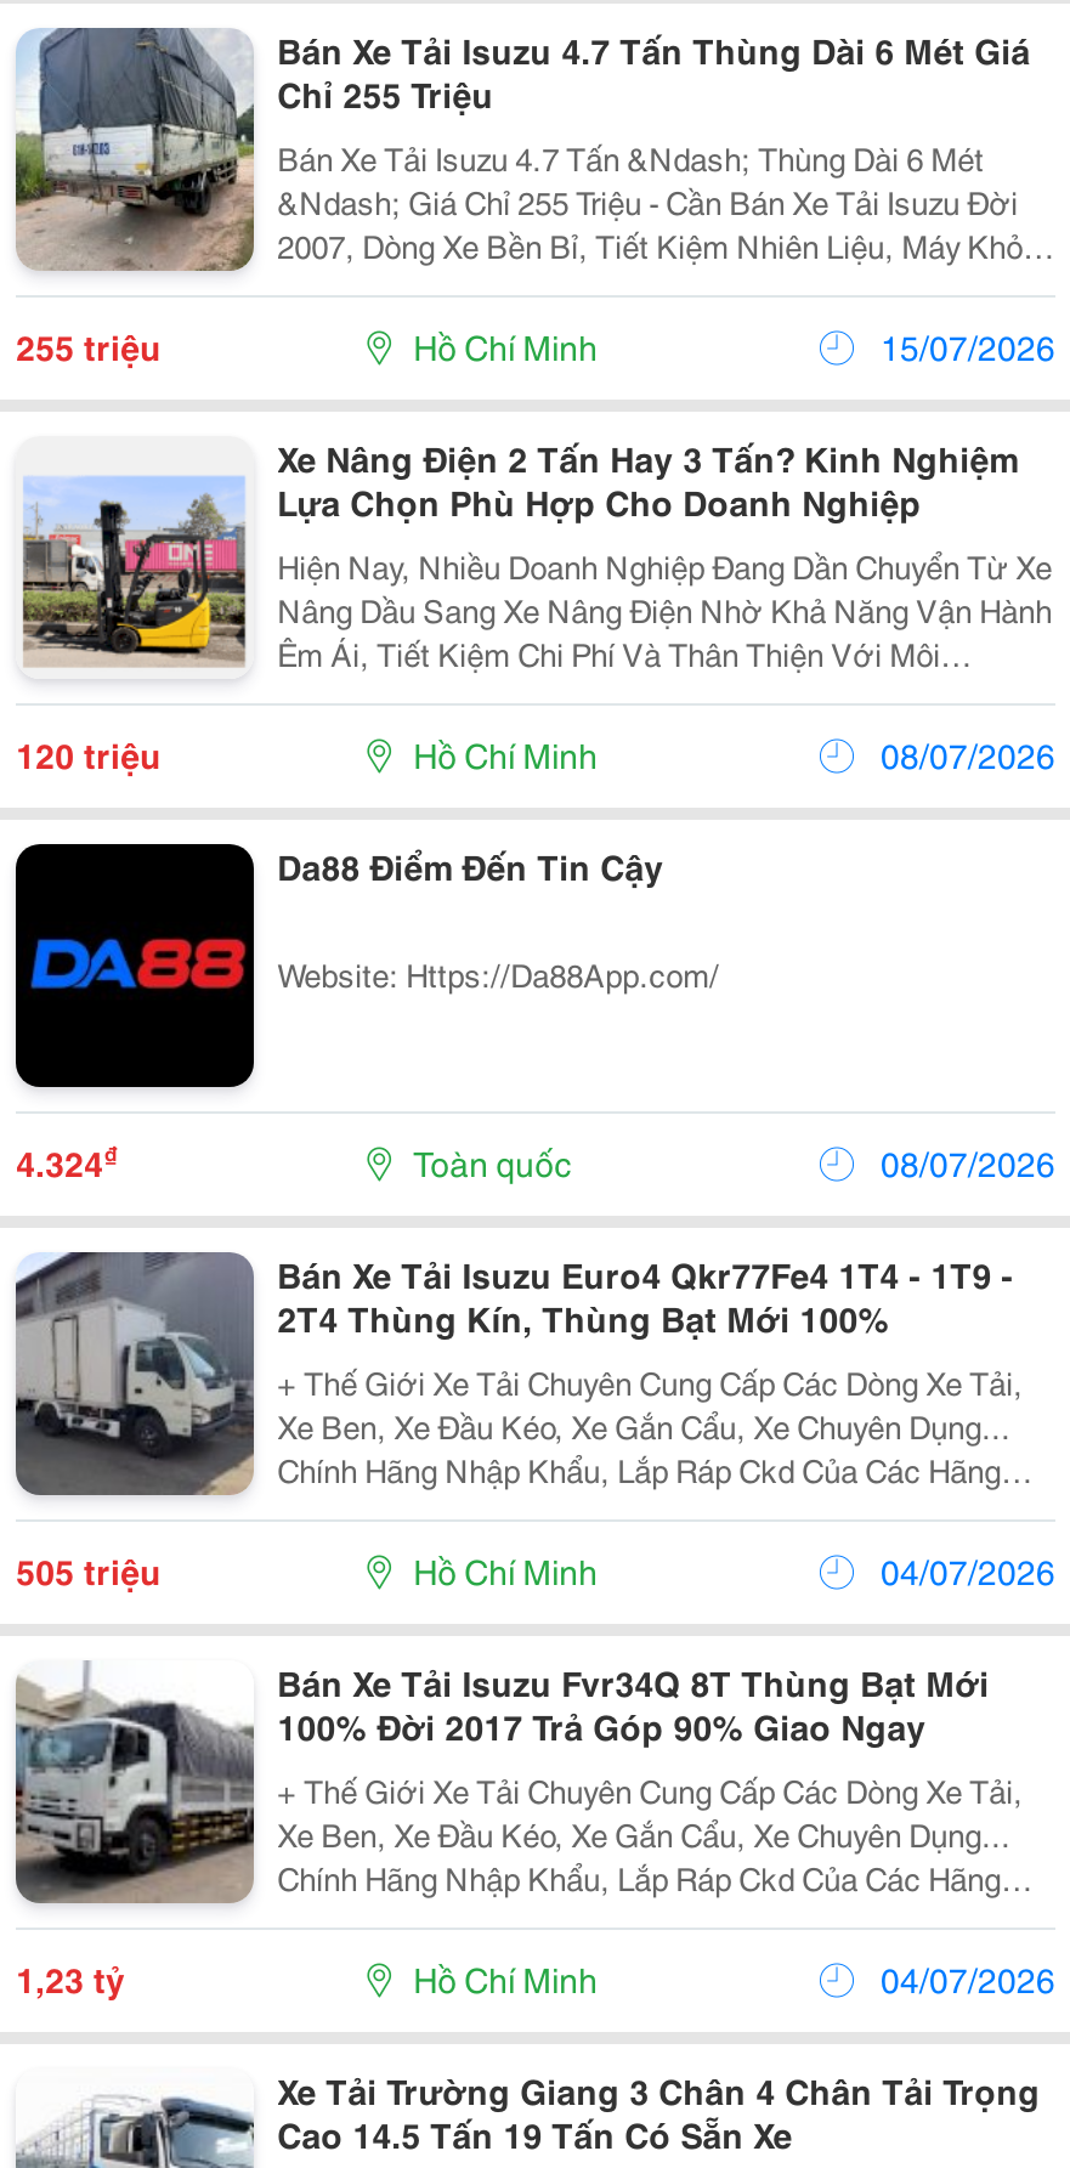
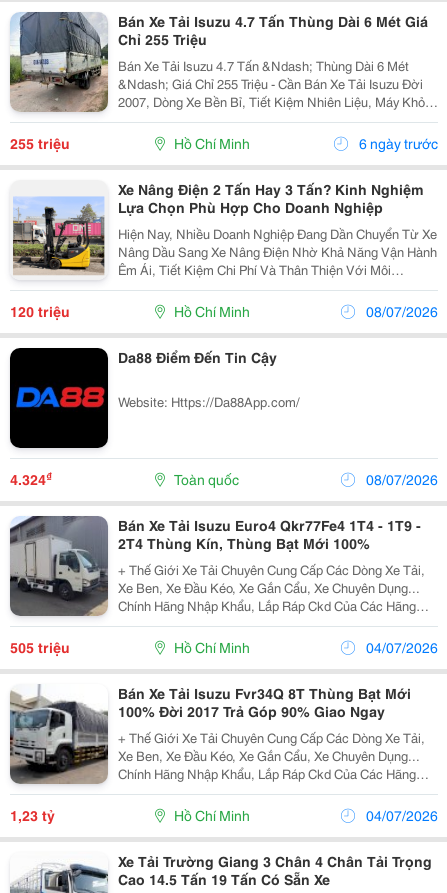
[873,322,1055,370] 15/07/2026 -> [356,133,438,153] 6 ngày trước

